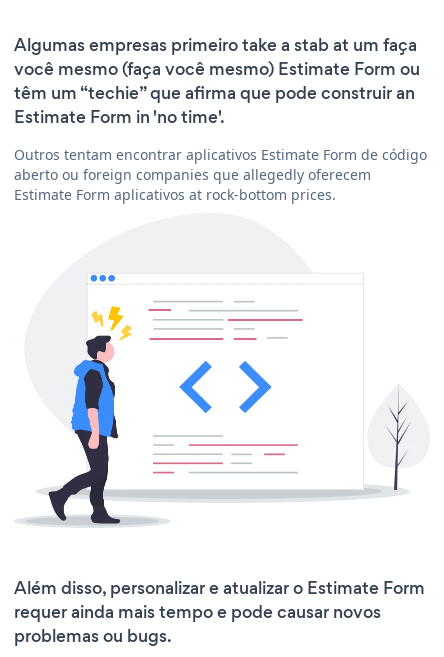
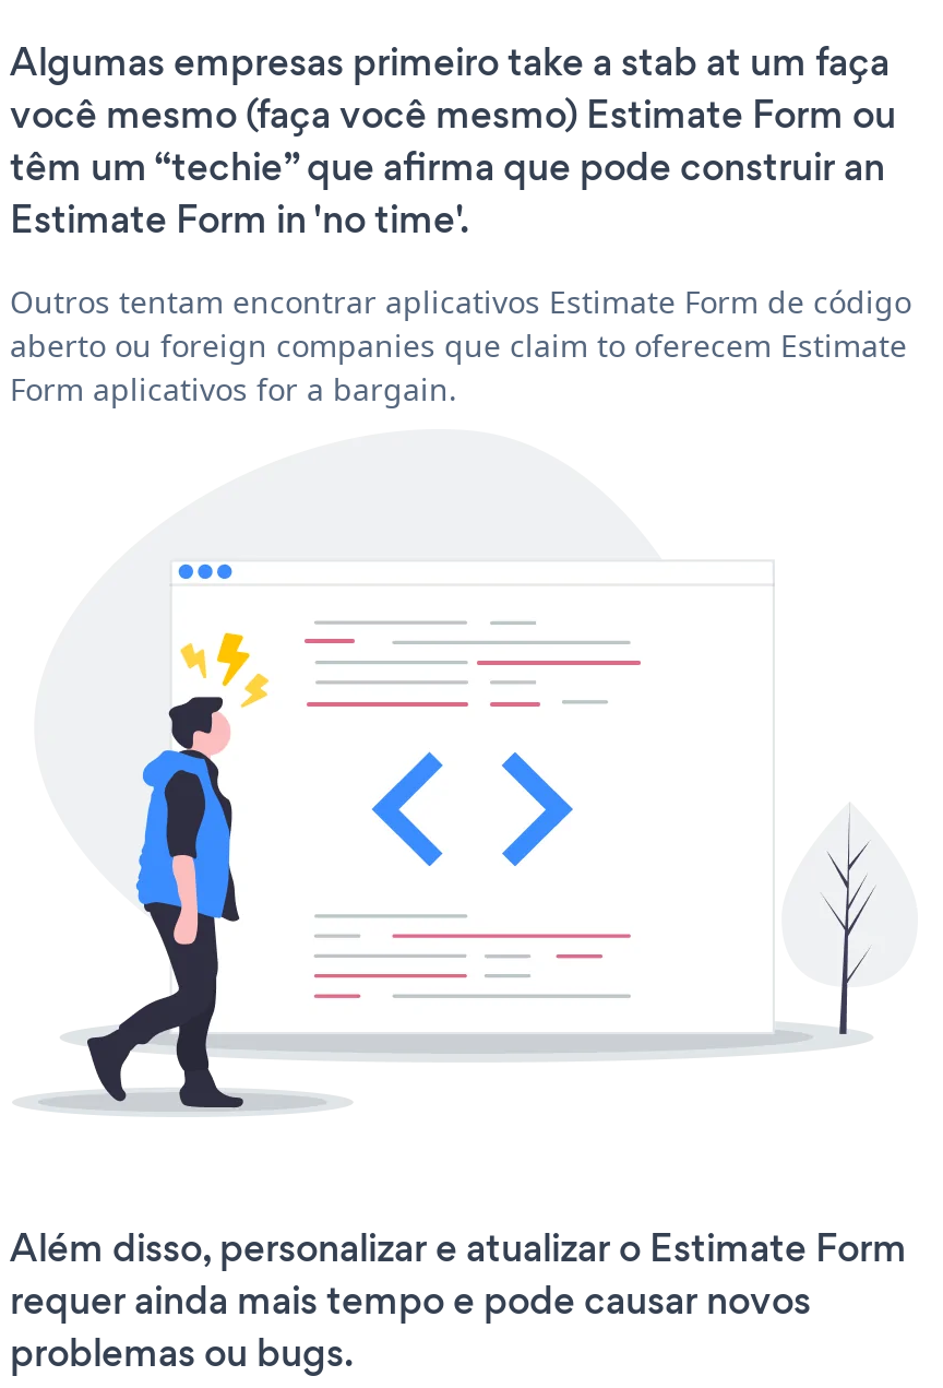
[14,165,371,204] aberto ou foreign companies que allegedly oferecem | Estimate Form aplicativos at rock-bottom prices. -> [10,324,907,409] aberto ou foreign companies que claim to oferecem Estimate | Form aplicativos for a bargain.

